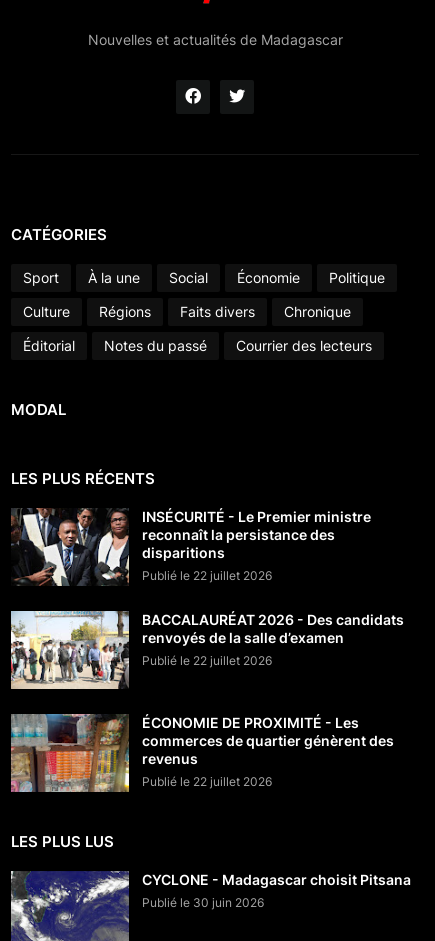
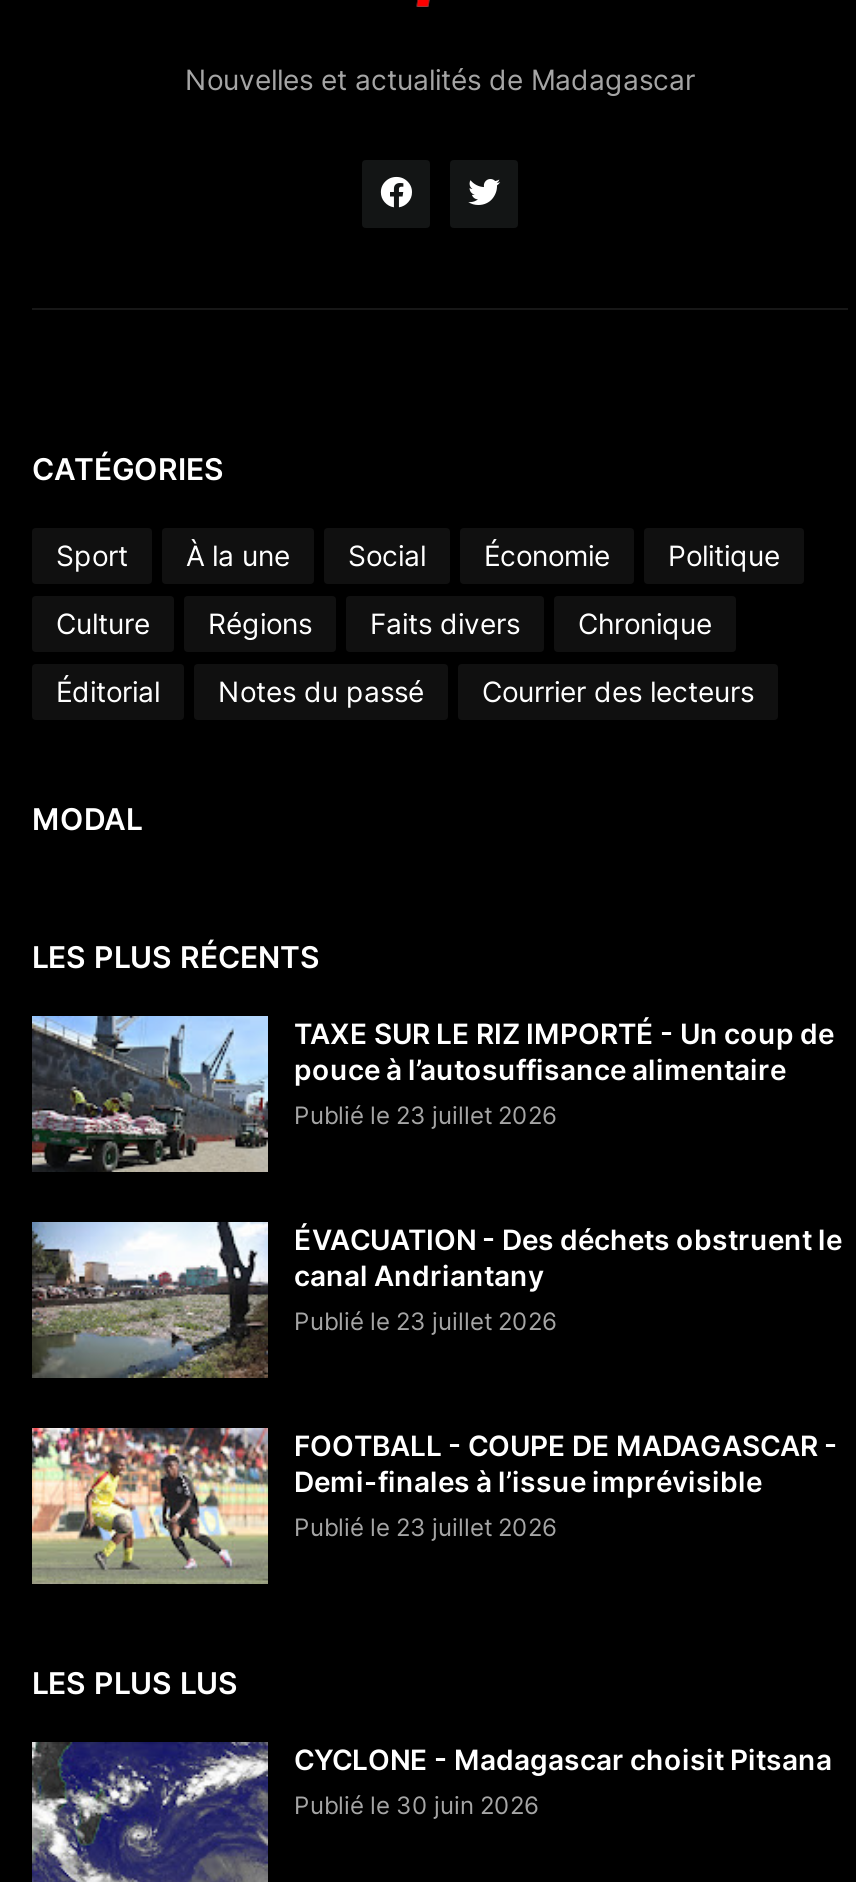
[11,507,371,586] [image] | INSÉCURITÉ - Le Premier ministre | reconnaît la persistance des | disparitions | Publié le 22 juillet 2026 -> [30,1014,834,1174] [image] | TAXE SUR LE RIZ IMPORTÉ - Un coup de | pouce à l’autosuffisance alimentaire | Publié le 23 juillet 2026
[10,610,404,690] [image] | BACCALAURÉAT 2026 - Des candidats | renvoyés de la salle d’examen | Publié le 22 juillet 2026 -> [32,1220,842,1378] [image] | ÉVACUATION - Des déchets obstruent le | canal Andriantany | Publié le 23 juillet 2026
[10,713,394,792] [image] | ÉCONOMIE DE PROXIMITÉ - Les | commerces de quartier génèrent des | revenus | Publié le 22 juillet 2026 -> [30,1426,838,1584] [image] | FOOTBALL - COUPE DE MADAGASCAR - | Demi-finales à l’issue imprévisible | Publié le 23 juillet 2026

